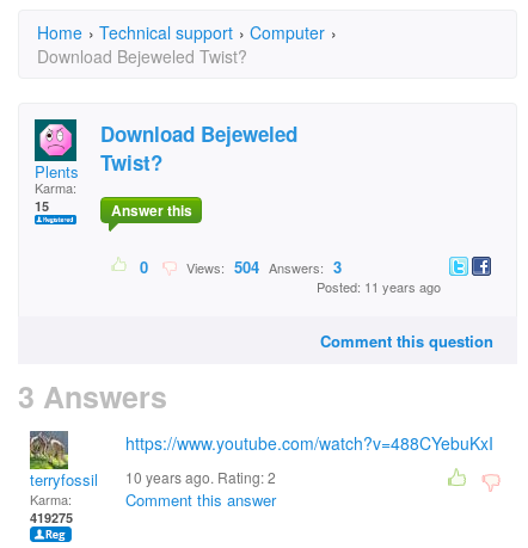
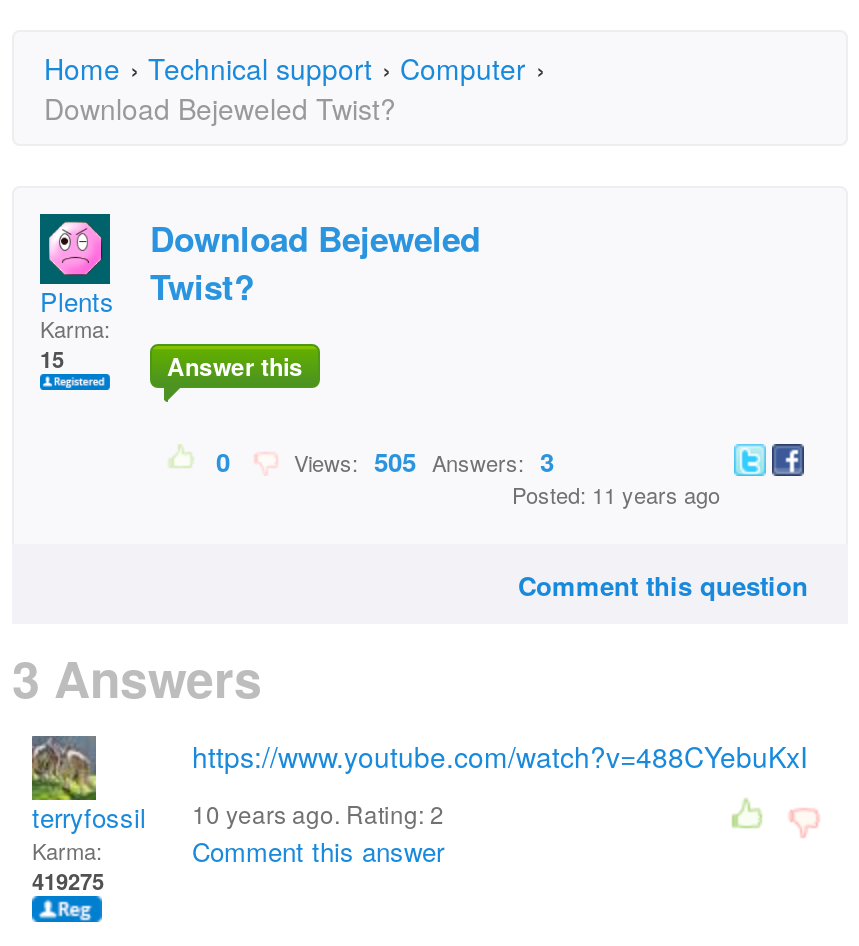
[179,256,342,278] Views: 504 Answers: 3 -> [282,442,554,480] Views: 505 Answers: 3

